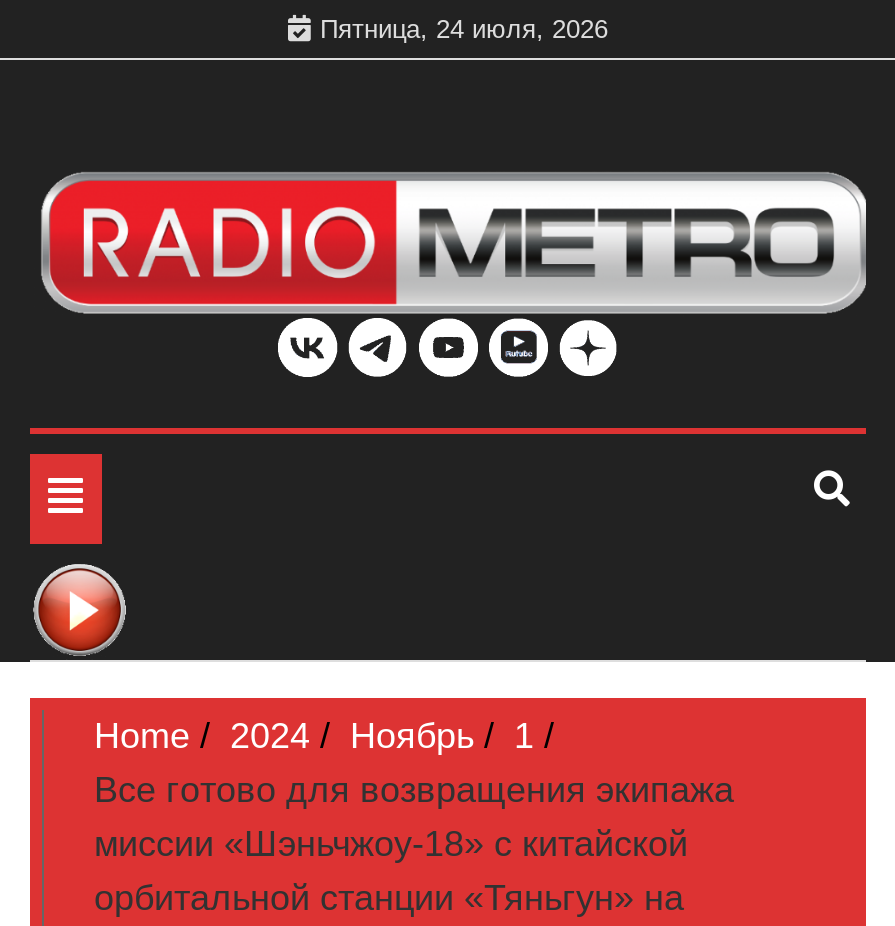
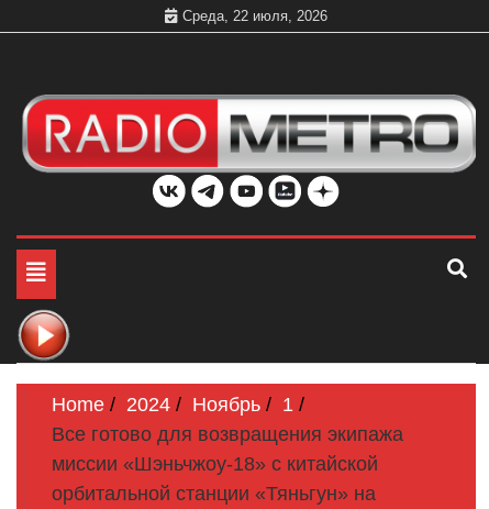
[320,14,608,44] Пятница, 24 июля, 2026 -> [182,8,327,24] Среда, 22 июля, 2026

